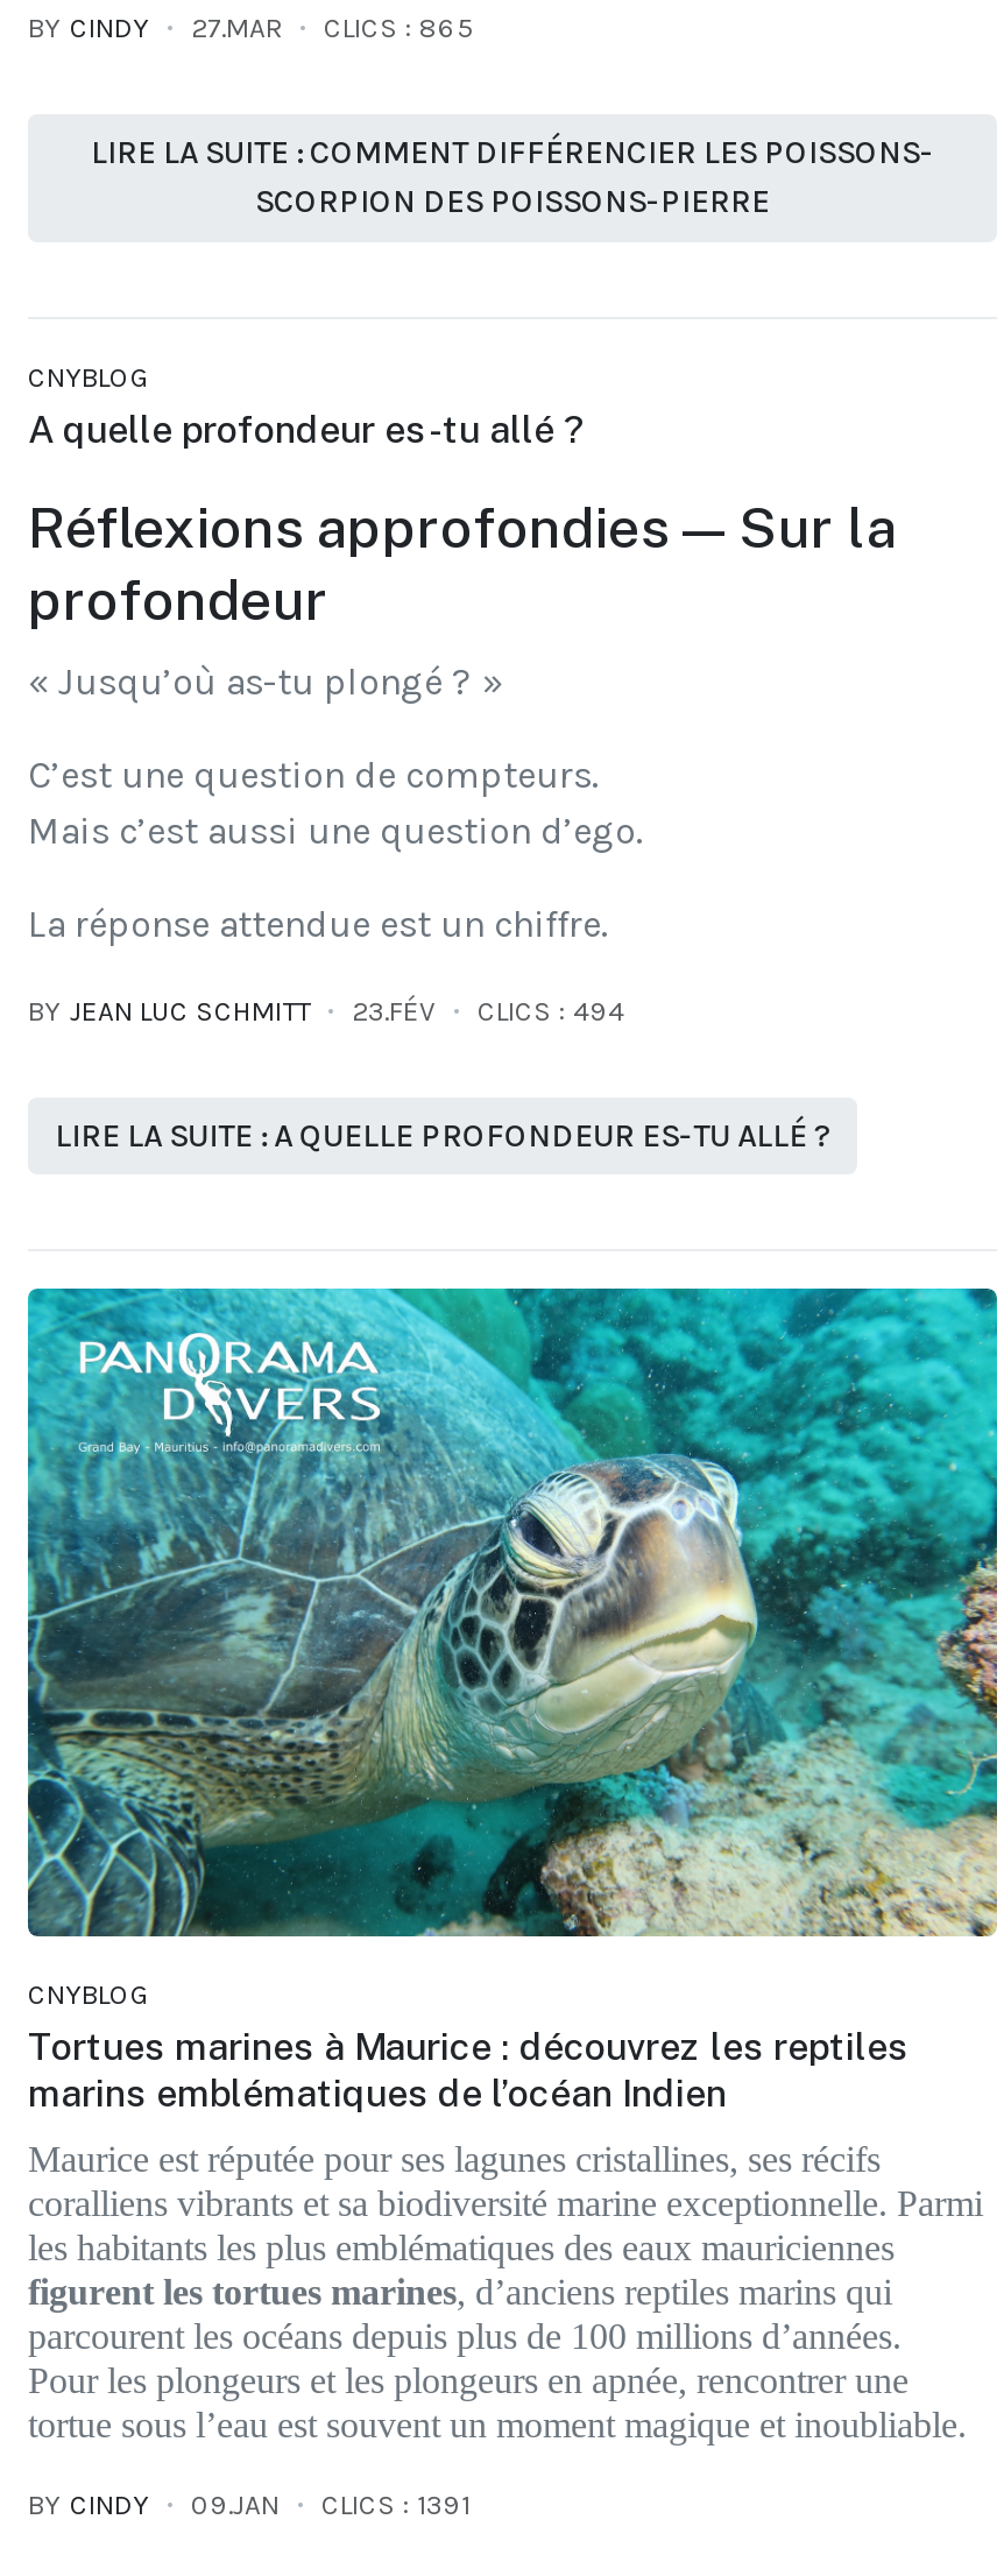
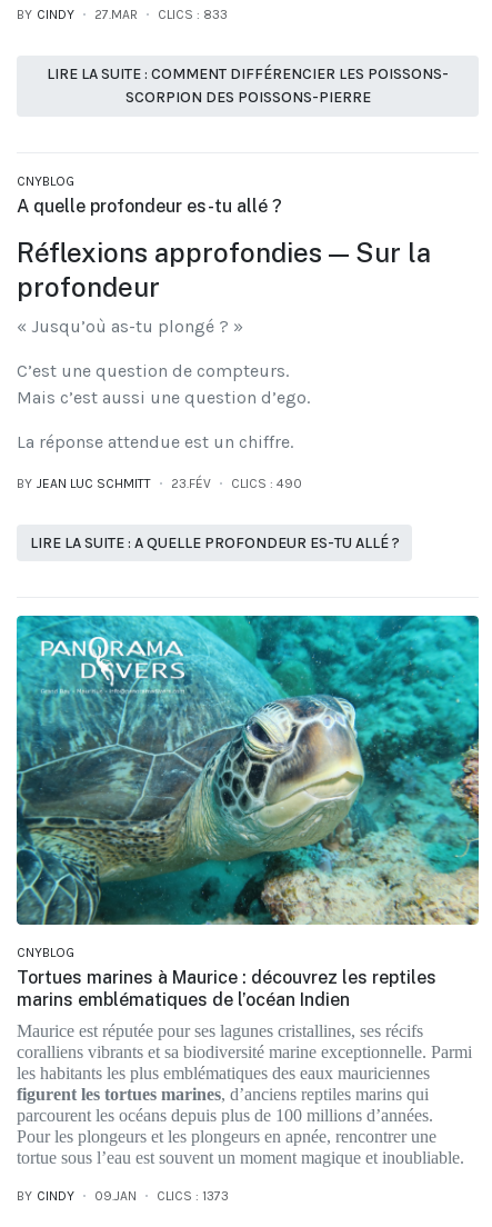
[28,12,473,45] BY CINDY 27.MAR CLICS : 865 -> [17,7,228,22] BY CINDY 27.MAR CLICS : 833
[28,995,624,1027] BY JEAN LUC SCHMITT 23.FÉV CLICS : 494 -> [17,475,302,491] BY JEAN LUC SCHMITT 23.FÉV CLICS : 490
[28,2488,471,2521] BY CINDY 09.JAN CLICS : 1391 -> [17,1188,229,1203] BY CINDY 09.JAN CLICS : 1373

